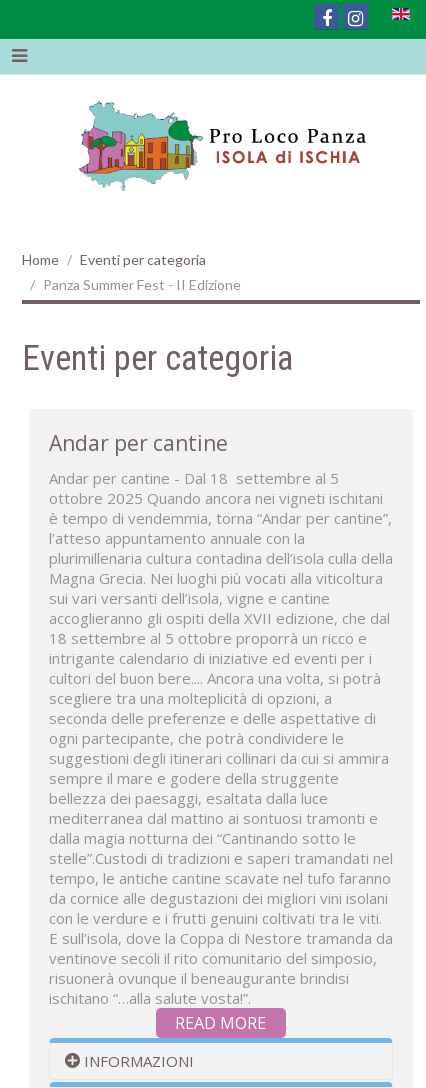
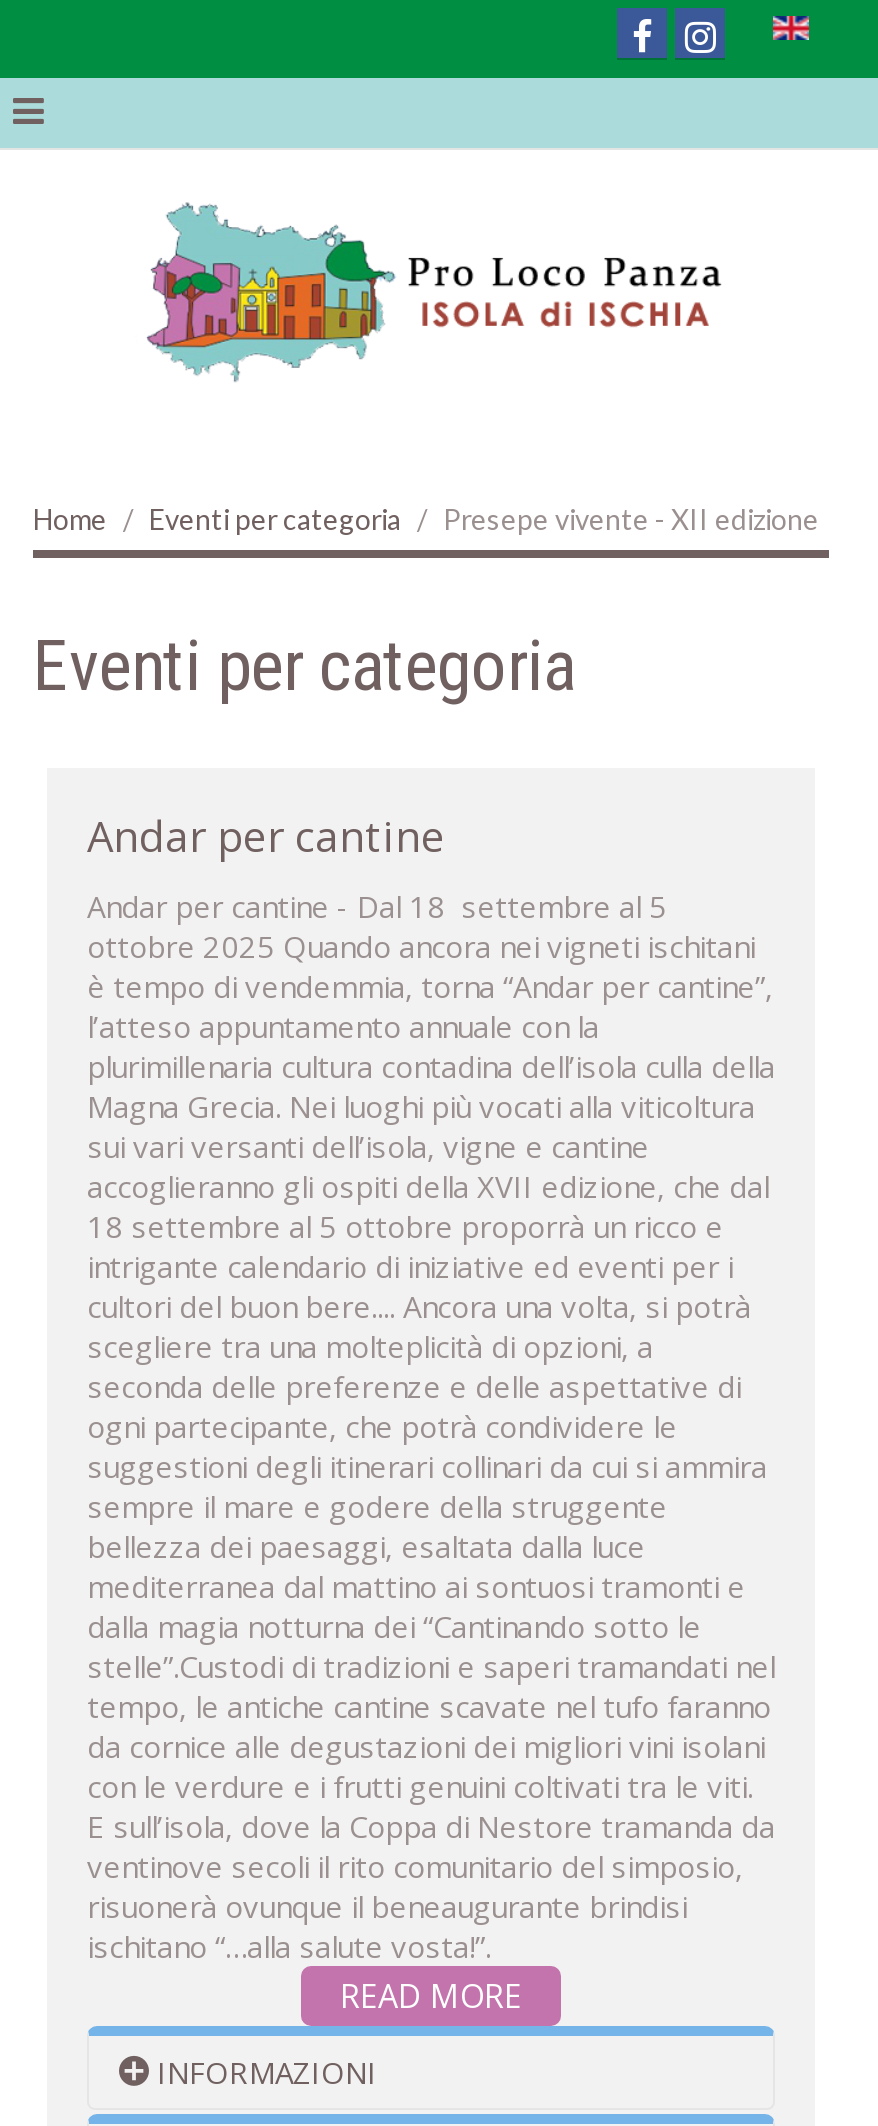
[43,276,241,293] Panza Summer Fest - II Edizione -> [443,503,819,537] Presepe vivente - XII edizione

